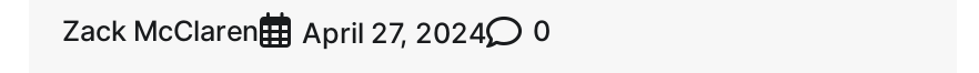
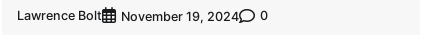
[62,15,486,49] Zack McClaren | April 27, 2024 -> [17,8,239,24] Lawrence Bolt | November 19, 2024

